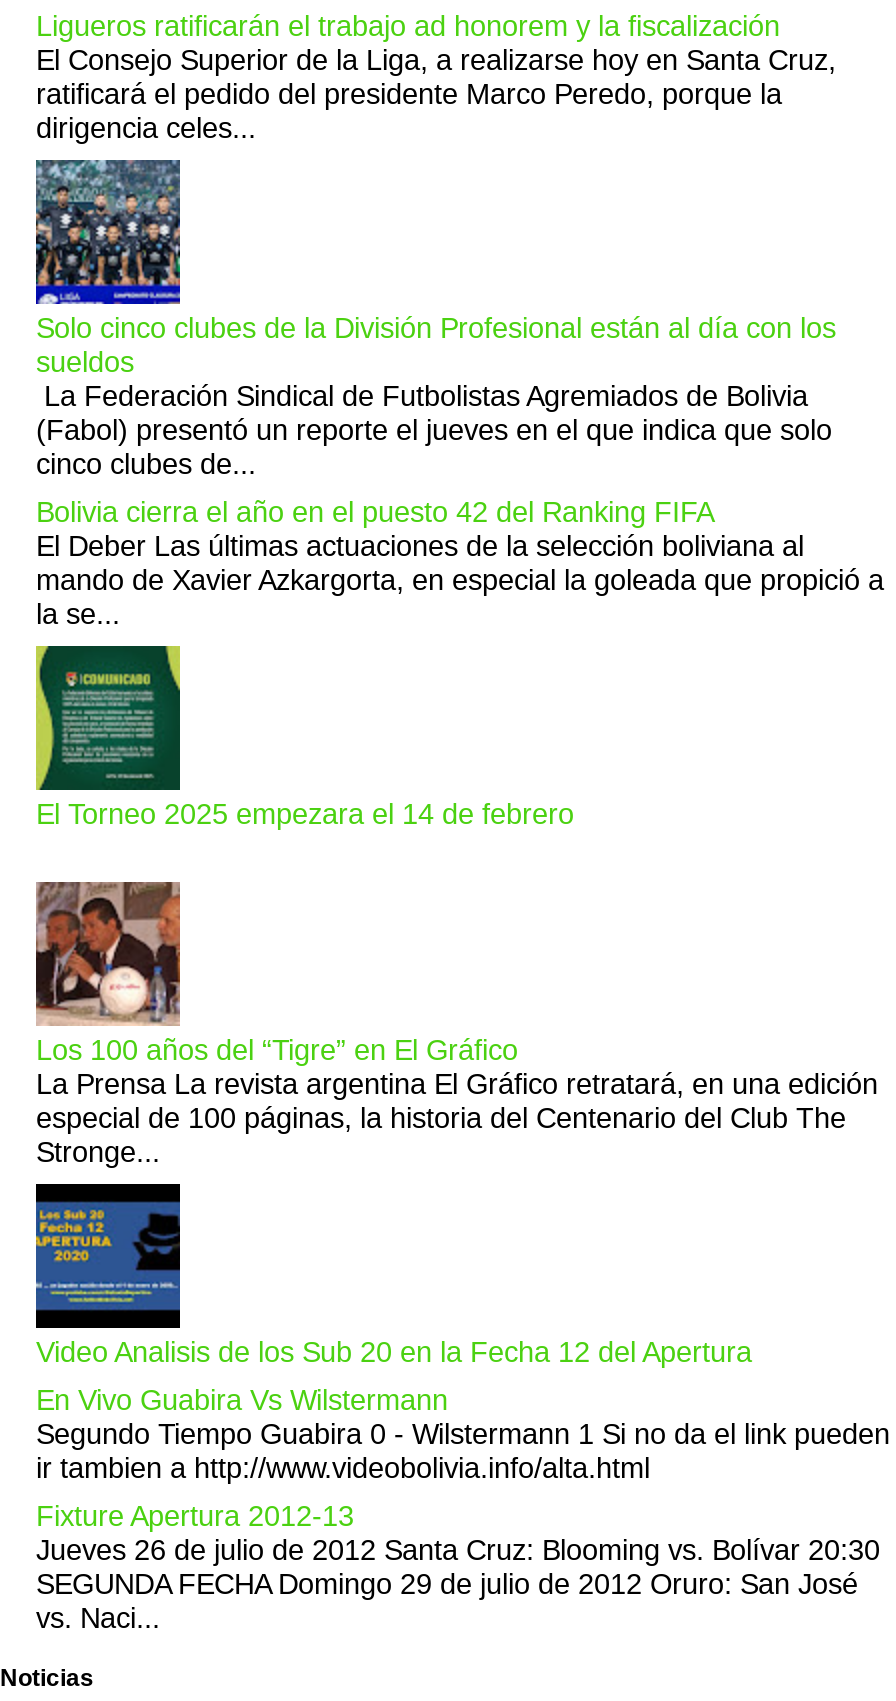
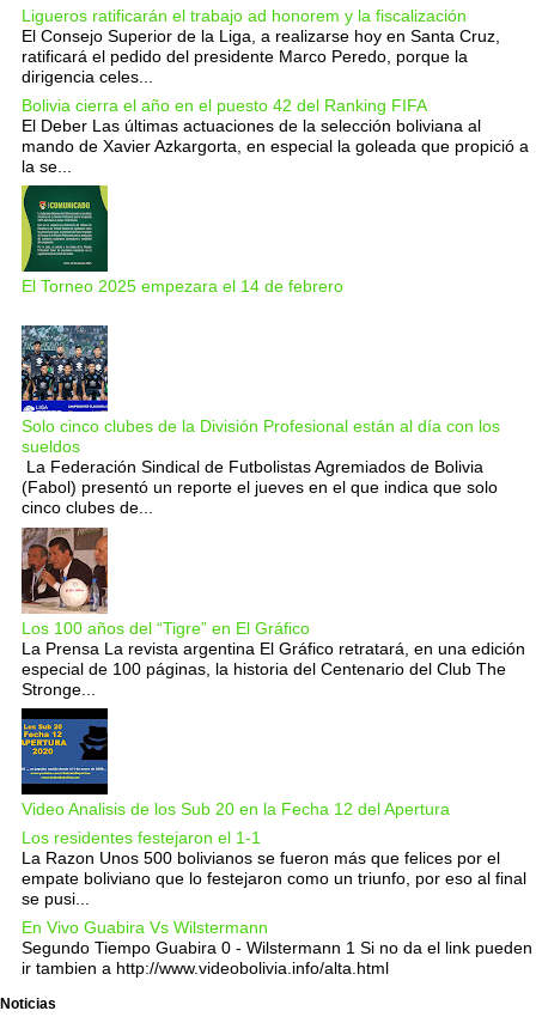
moved [34,158,836,480] -> [20,324,500,517]: [image] | Solo cinco clubes de la División Profesional están al día con los | sueldos | La Federación Sindical de Futbolistas Agremiados de Bolivia | (Fabol) presentó un reporte el jueves en el que indica que solo | cinco clubes de...
moved [36,496,884,831] -> [22,96,529,296]: [image] | Bolivia cierra el año en el puesto 42 del Ranking FIFA | El Deber Las últimas actuaciones de la selección boliviana al | mando de Xavier Azkargorta, en especial la goleada que propició a | la se... | El Torneo 2025 empezara el 14 de febrero
none -> [22,828,526,908] Los residentes festejaron el 1-1 | La Razon Unos 500 bolivianos se fueron más que felices por el | empate boliviano que lo festejaron como un triunfo, por eso al final | se pusi...
moved [36,1384,890,1484] -> [22,918,532,978]: En Vivo Guabira Vs Wilstermann | Segundo Tiempo Guabira 0 - Wilstermann 1 Si no da el link pueden | ir tambien a http://www.videobolivia.info/alta.html
[36,1500,880,1634] Fixture Apertura 2012-13 | Jueves 26 de julio de 2012 Santa Cruz: Blooming vs. Bolívar 20:30 | SEGUNDA FECHA Domingo 29 de julio de 2012 Oruro: San José | vs. Naci... -> none

